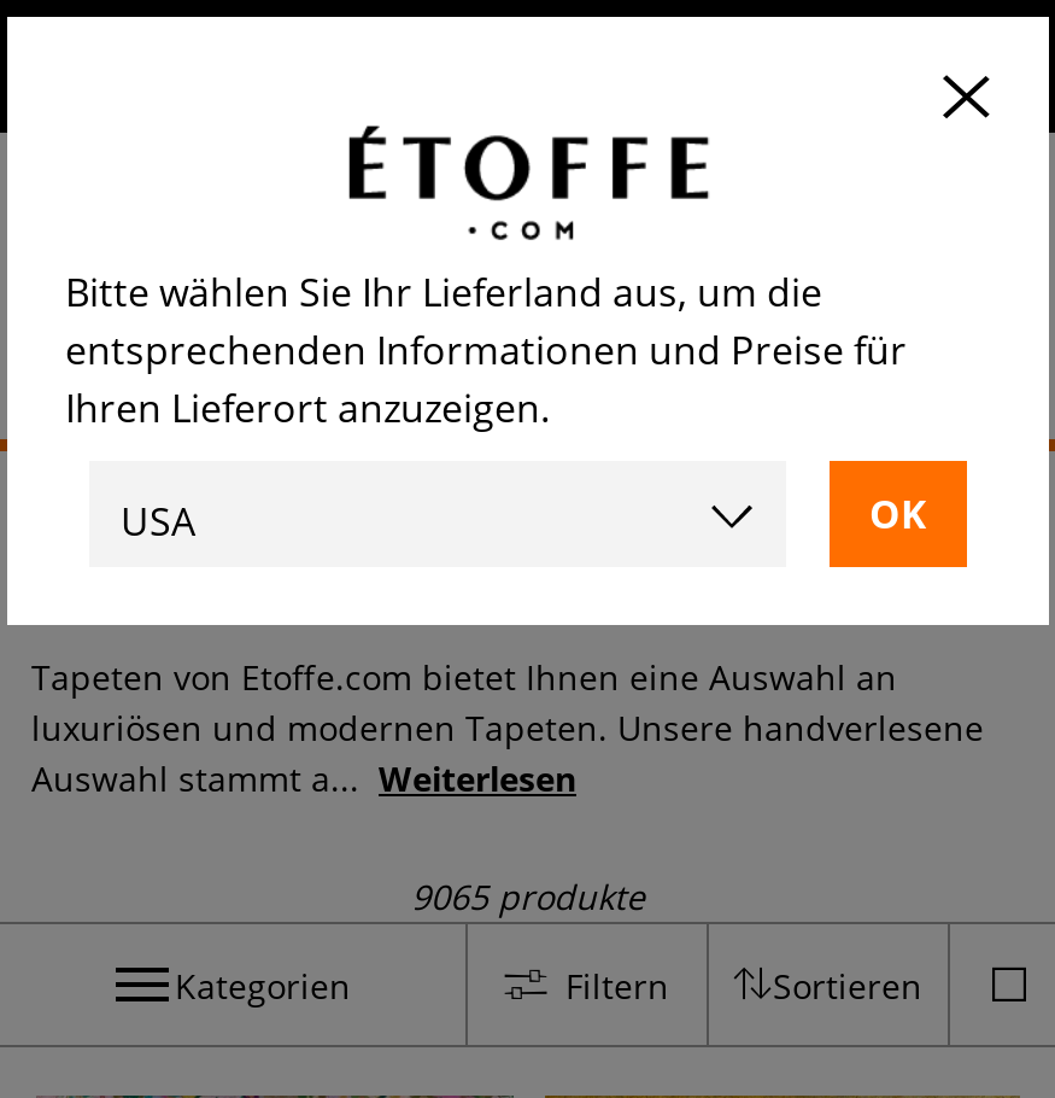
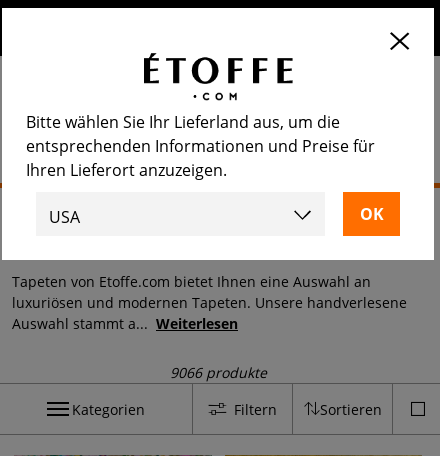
[411,874,645,919] 9065 produkte -> [169,363,266,382] 9066 produkte

